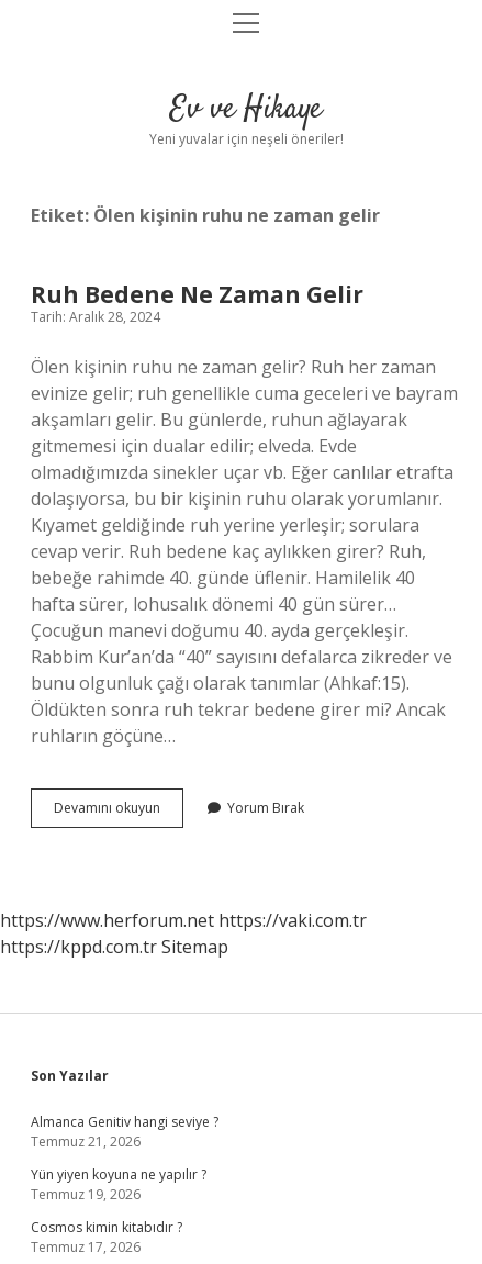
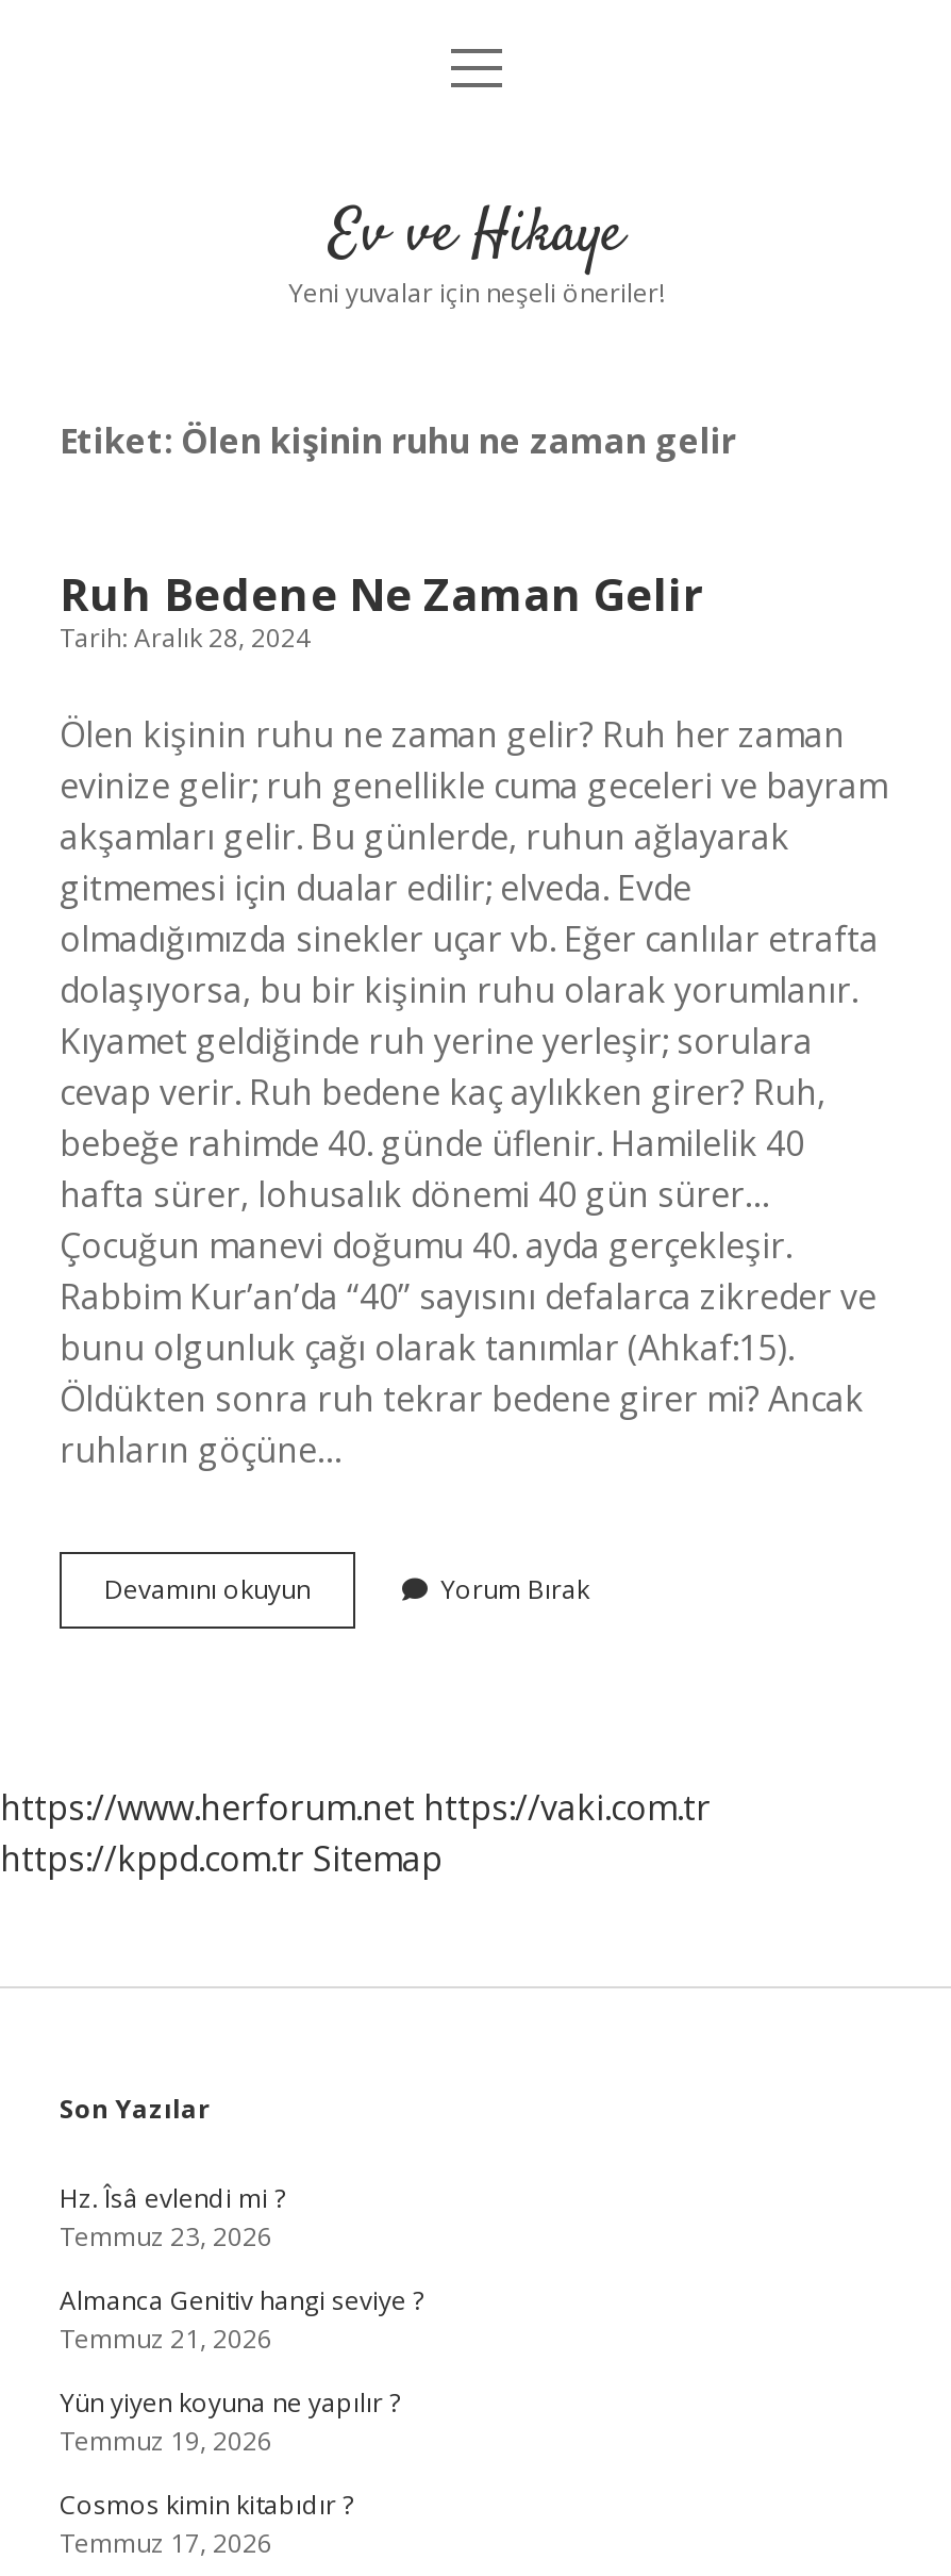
none -> [60,2180,285,2255] Hz. Îsâ evlendi mi ? | Temmuz 23, 2026

